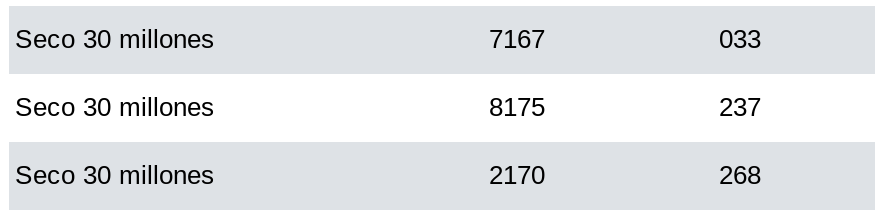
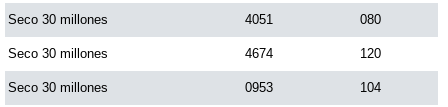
[489,24,545,54] 7167 -> [245,12,273,27] 4051
[719,24,761,54] 033 -> [360,12,381,27] 080
[489,92,545,122] 8175 -> [245,46,273,61] 4674
[719,92,761,122] 237 -> [360,46,381,61] 120
[489,160,545,190] 2170 -> [245,80,273,95] 0953
[719,160,761,190] 268 -> [360,80,381,95] 104

